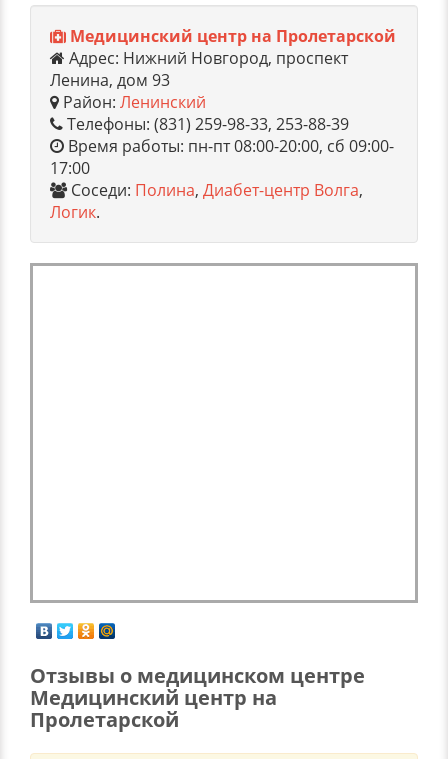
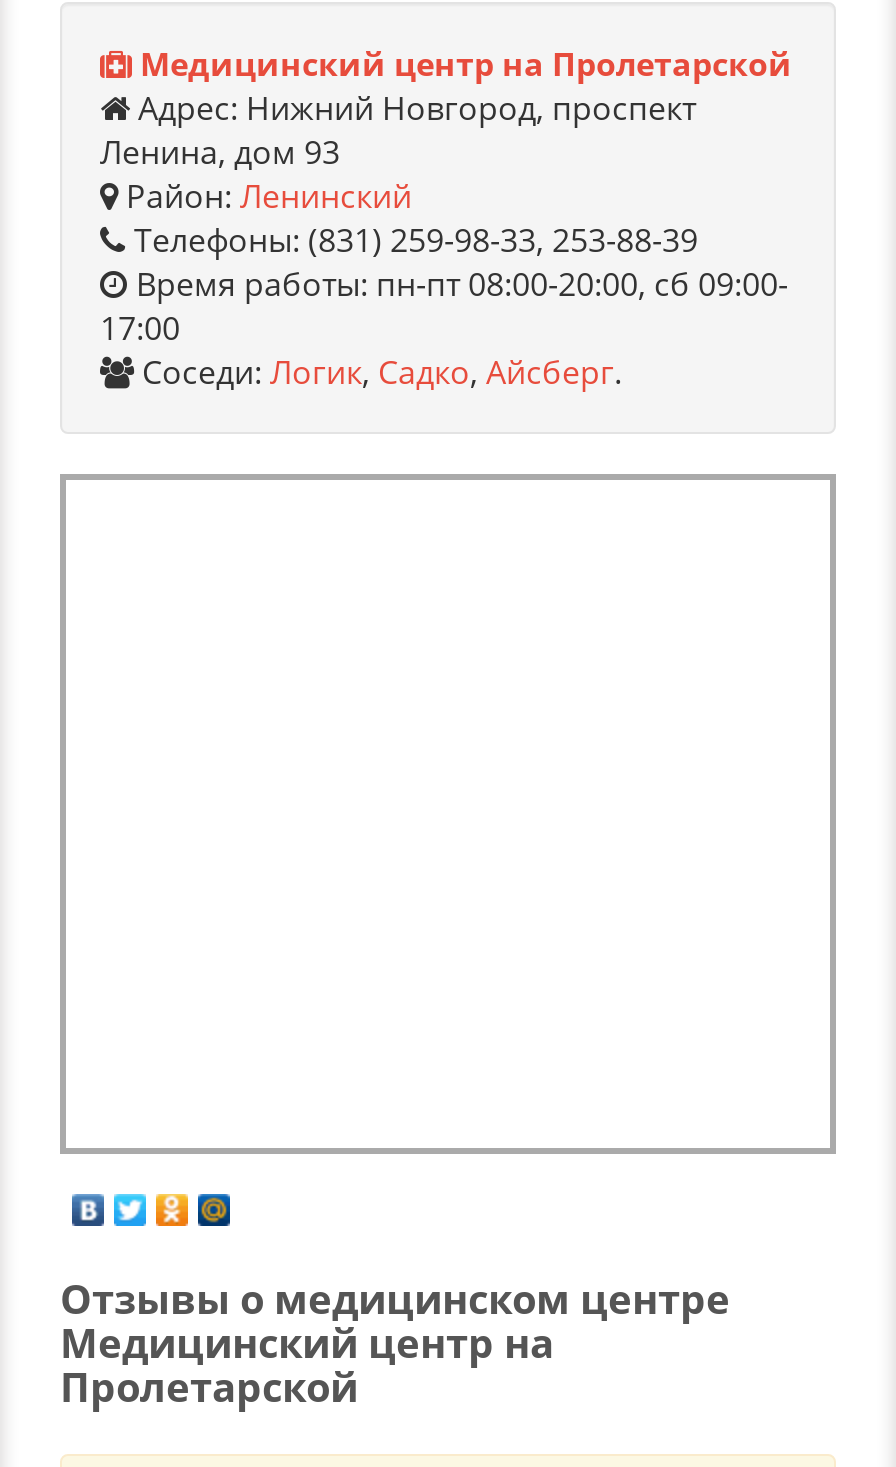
[50,179,363,223] Соседи: Полина, Диабет-центр Волга, | Логик. -> [134,350,622,394] Соседи: Логик, Садко, Айсберг.

